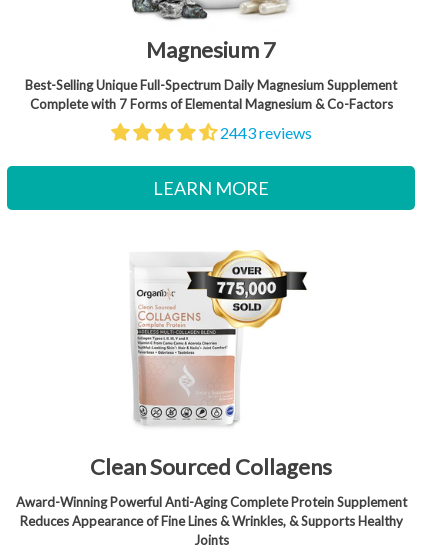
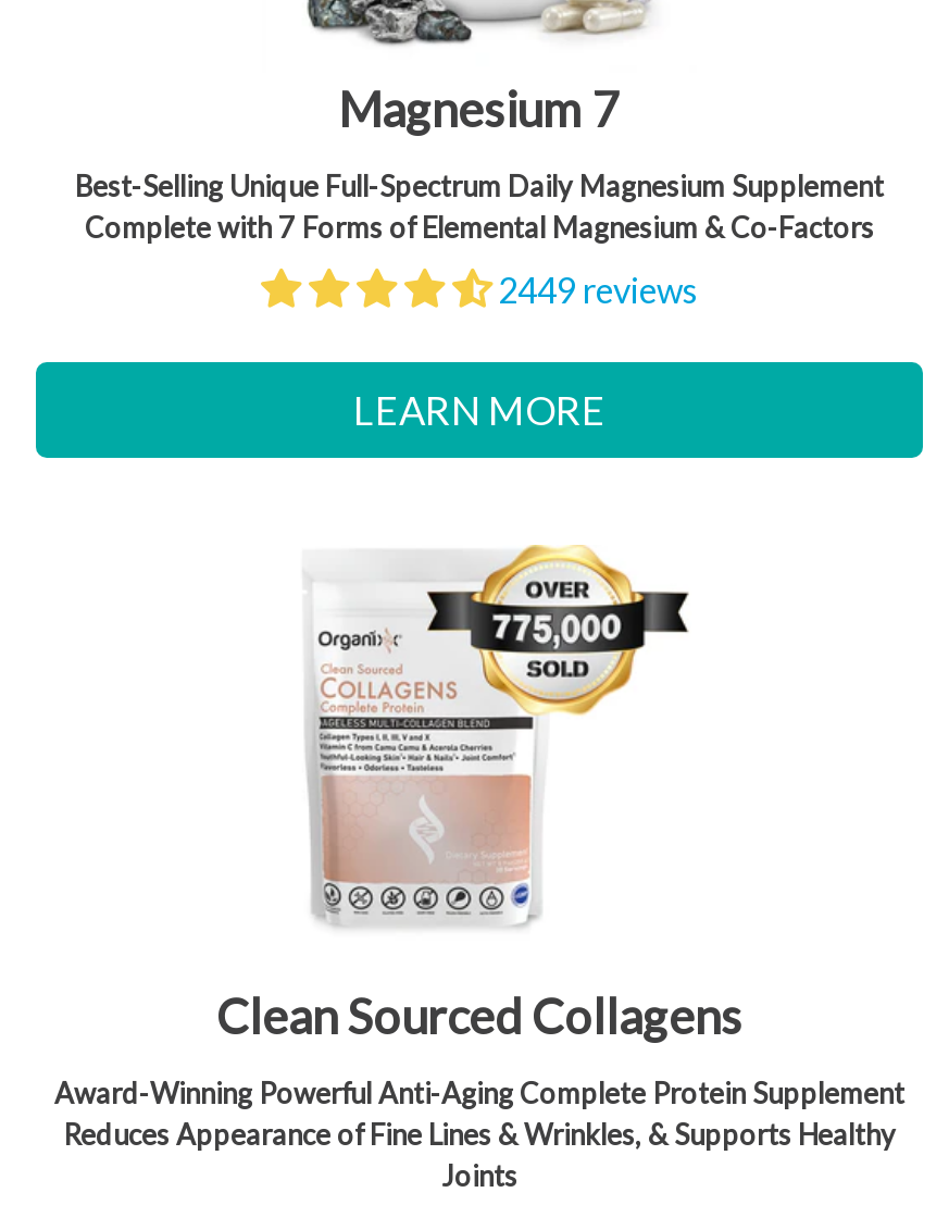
[219,123,311,142] 2443 reviews -> [498,268,698,309] 2449 reviews

